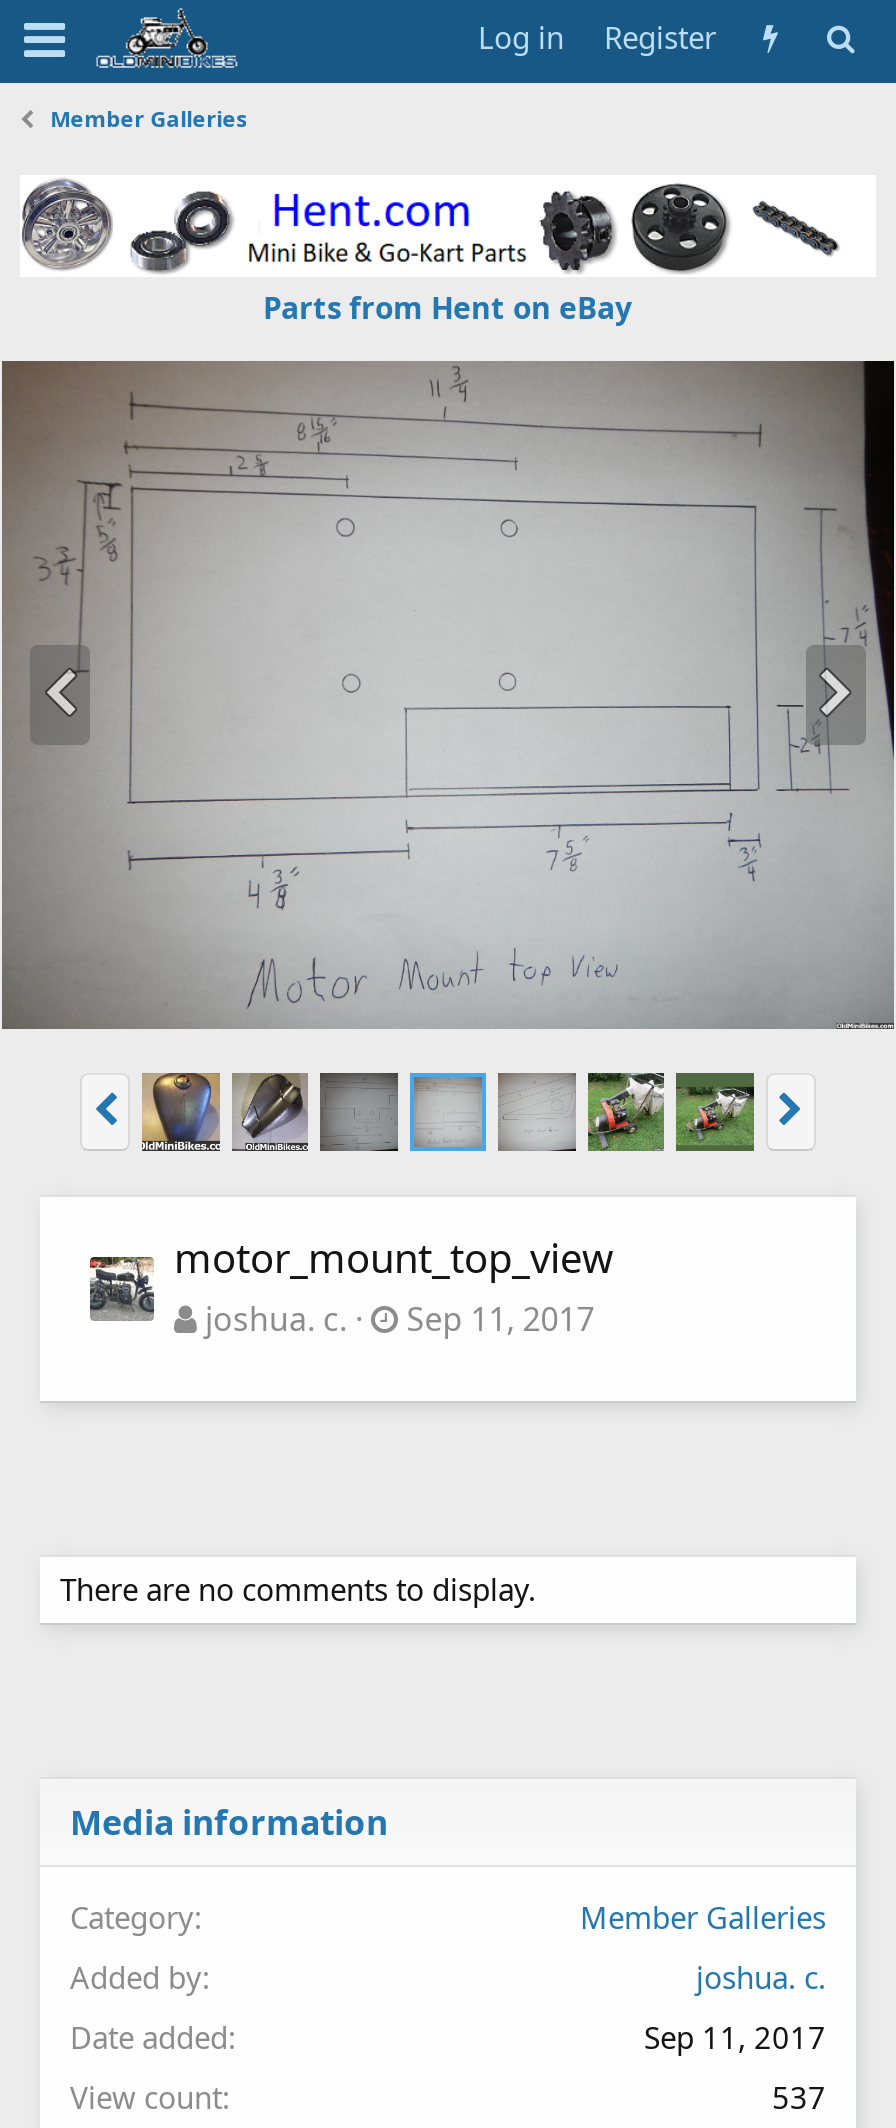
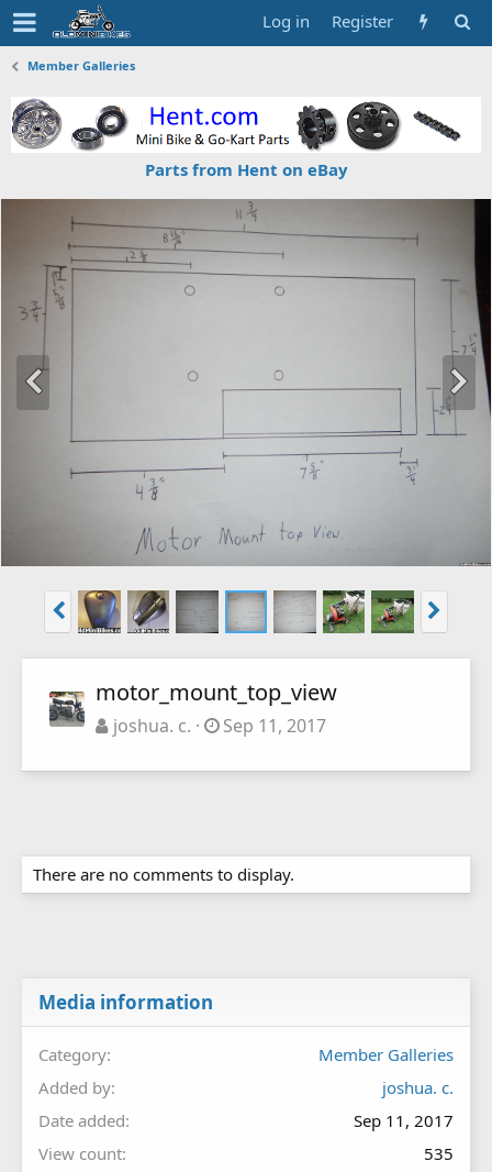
[772,2077,826,2117] 537 -> [424,1142,454,1164] 535

